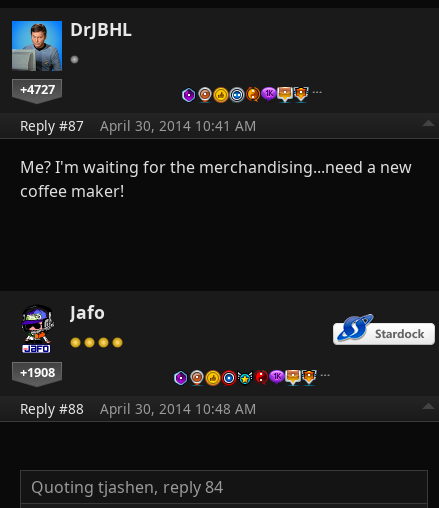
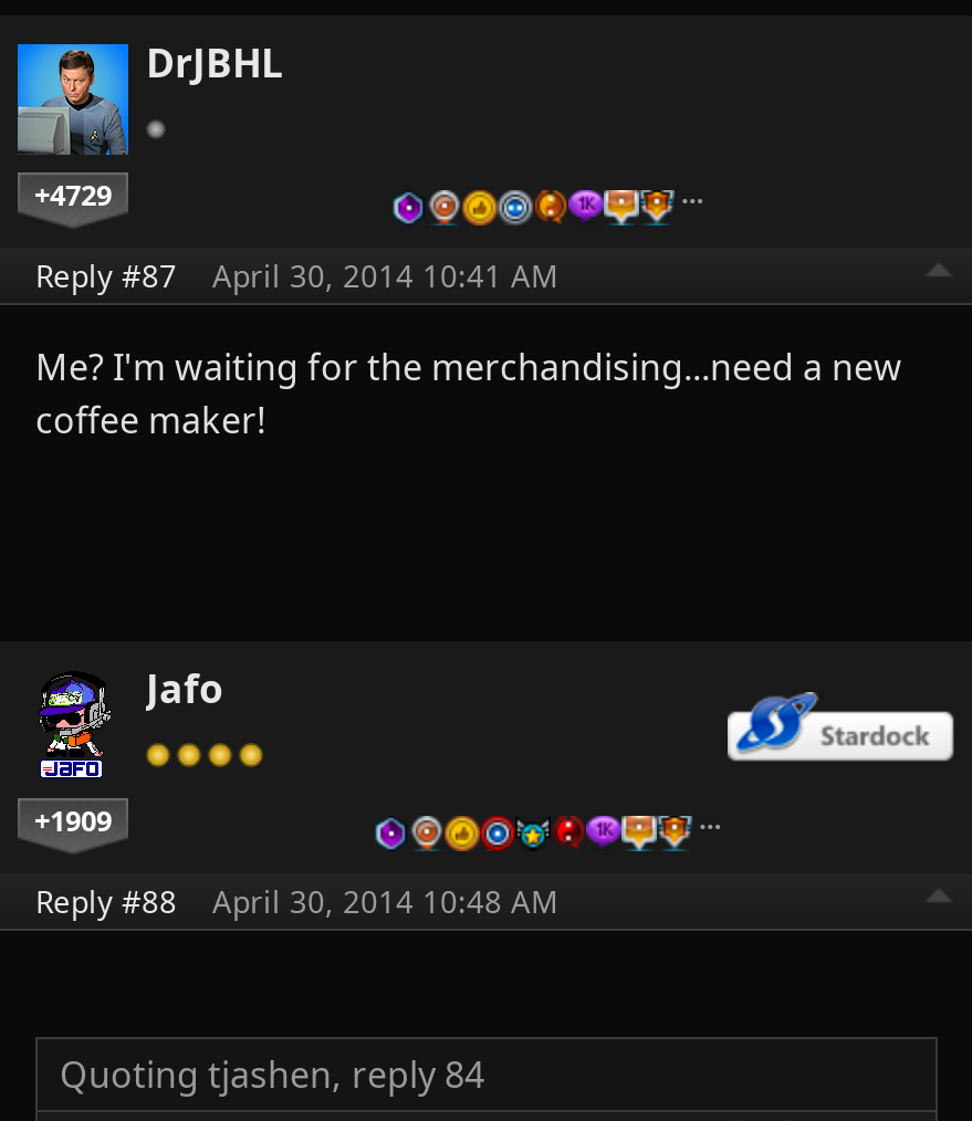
[19,80,54,98] +4727 -> [34,175,112,215] +4729
[19,363,54,381] +1908 -> [34,801,112,841] +1909

